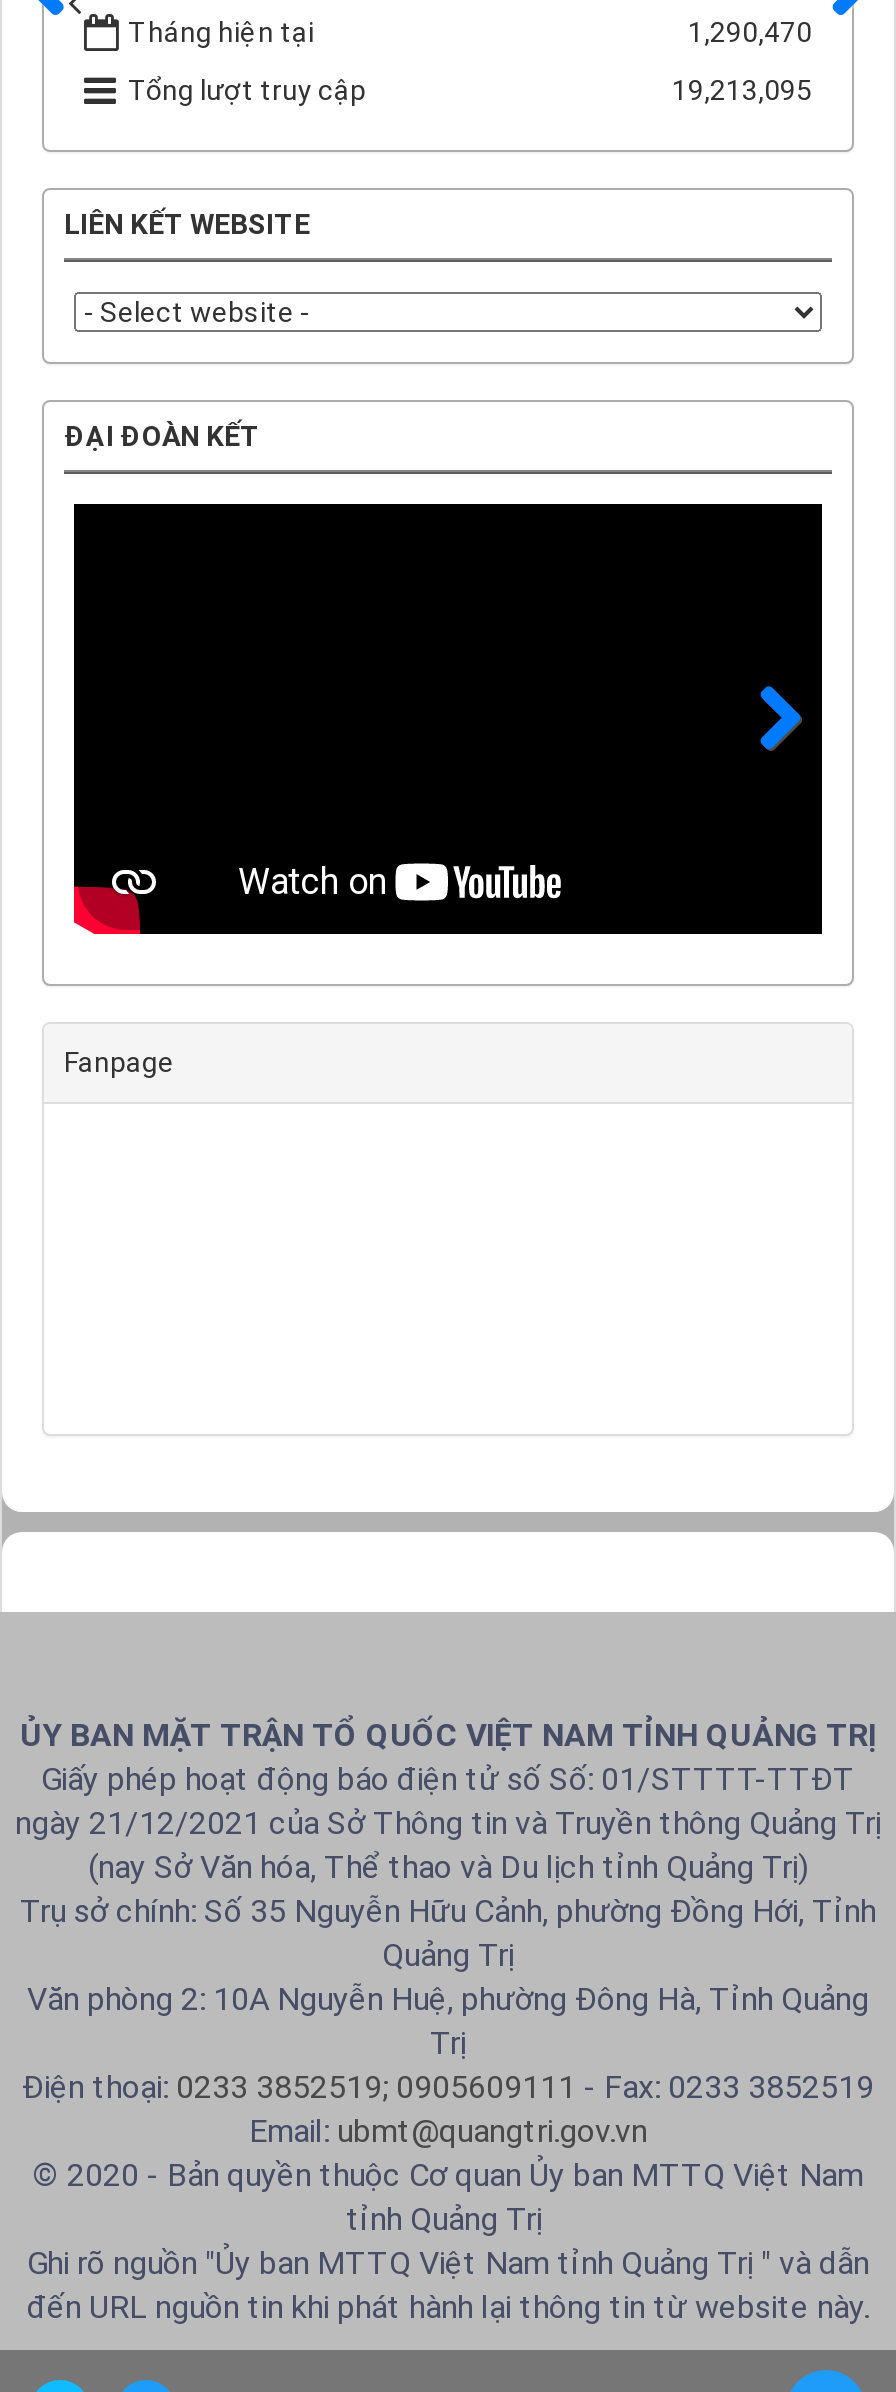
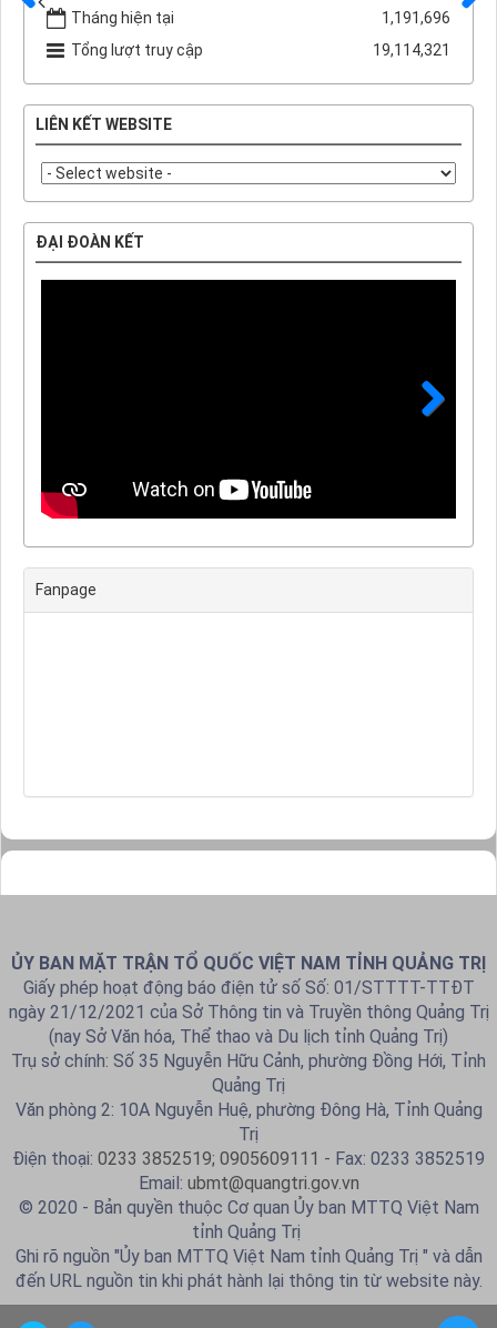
[688,16,812,48] 1,290,470 -> [382,9,450,27] 1,191,696
[672,74,812,106] 19,213,095 -> [373,41,450,59] 19,114,321

